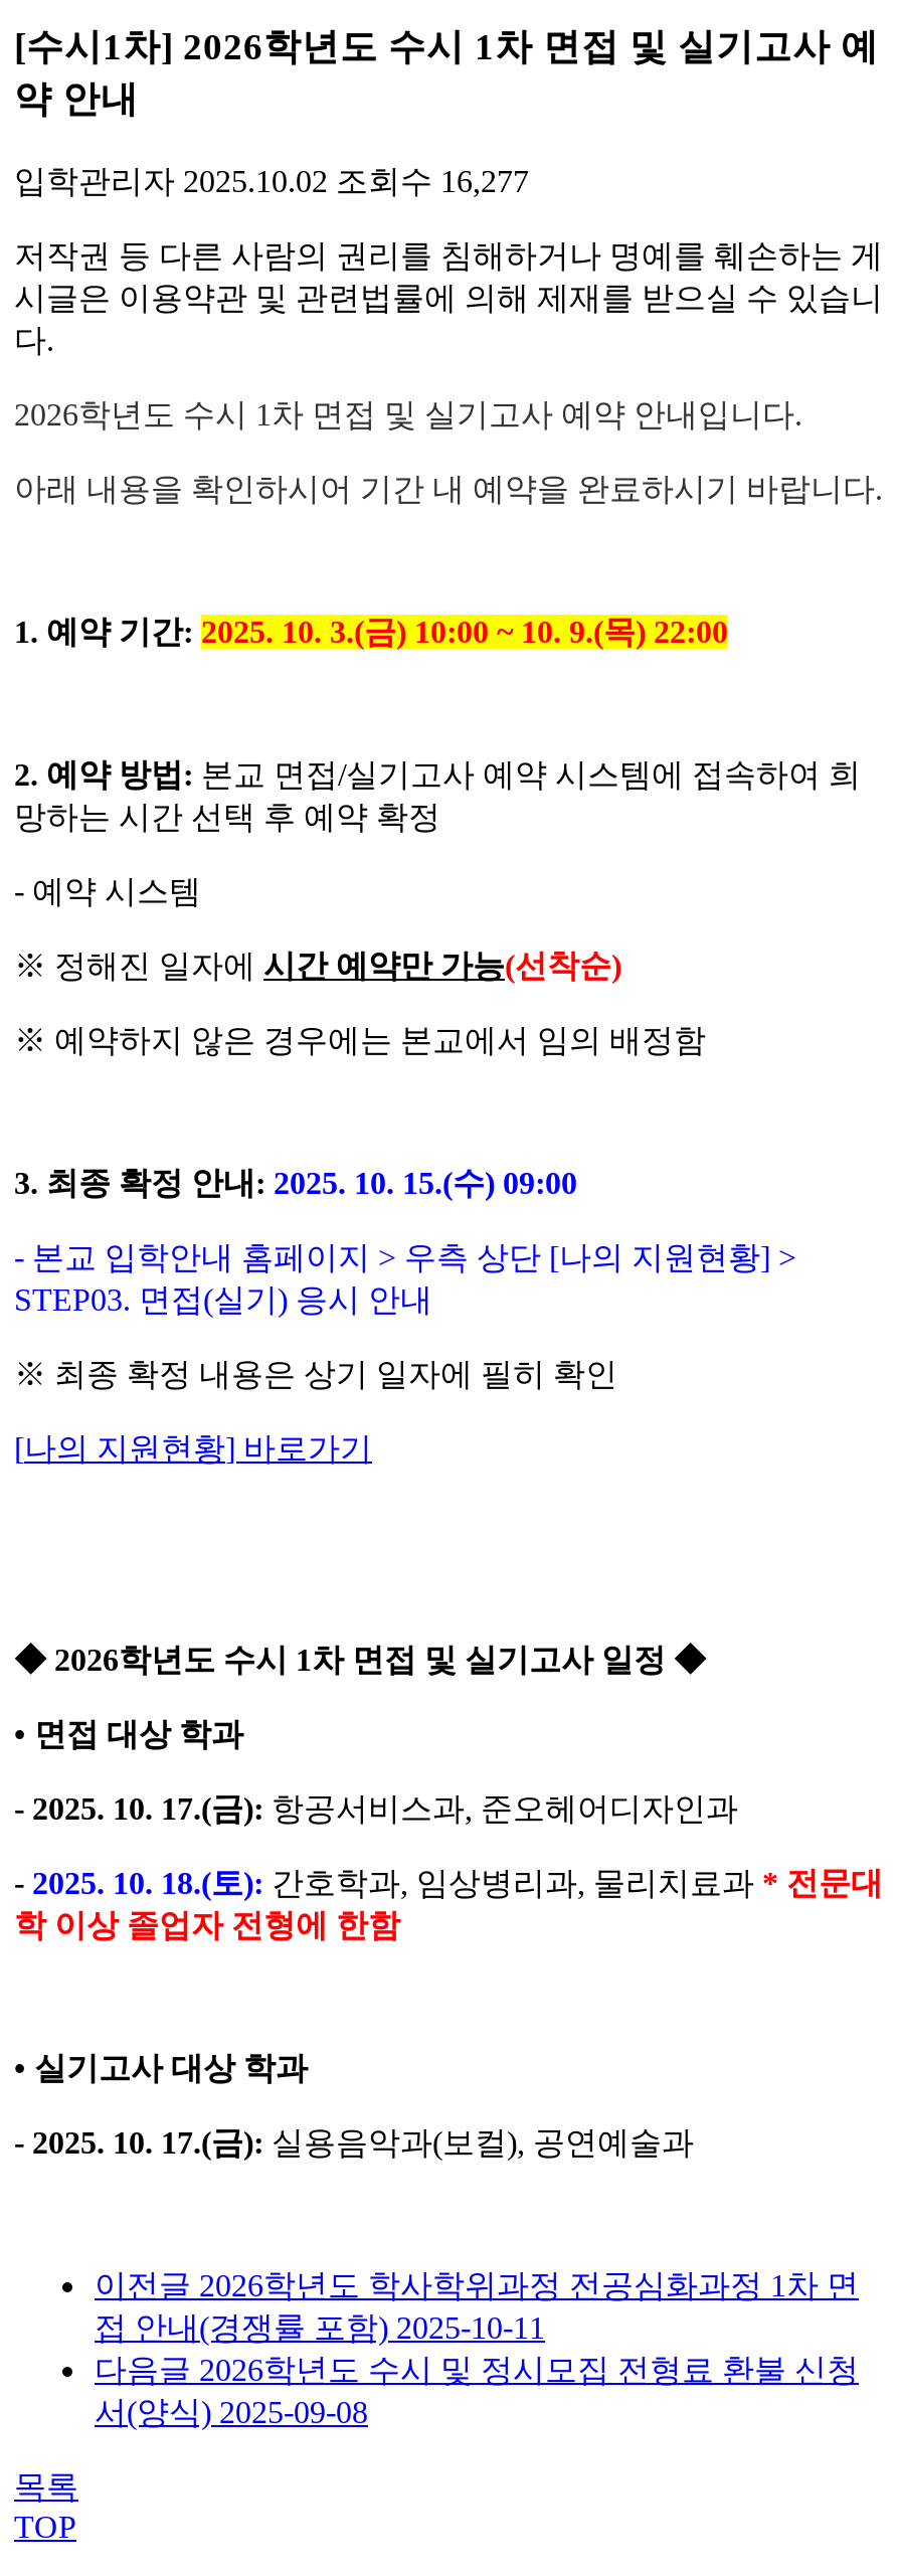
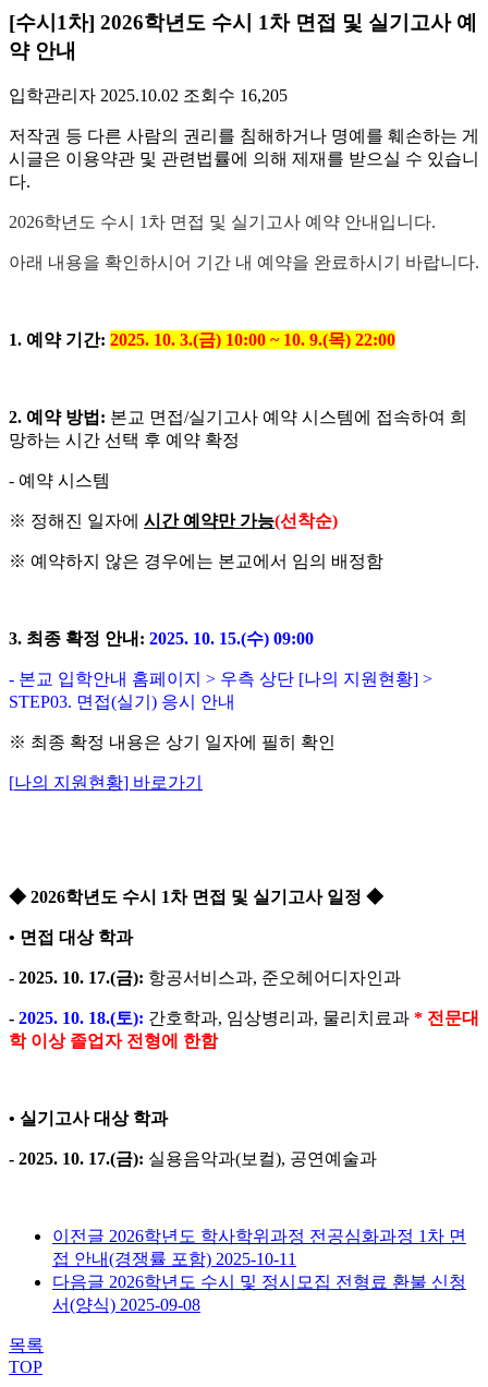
[14,165,529,199] 입학관리자 2025.10.02 조회수 16,277 -> [9,87,288,105] 입학관리자 2025.10.02 조회수 16,205

